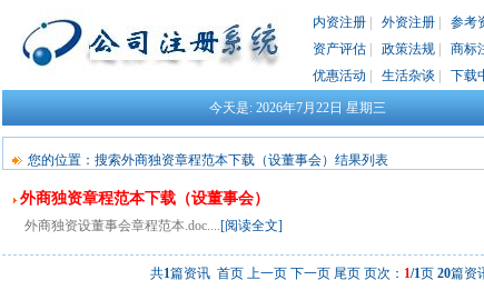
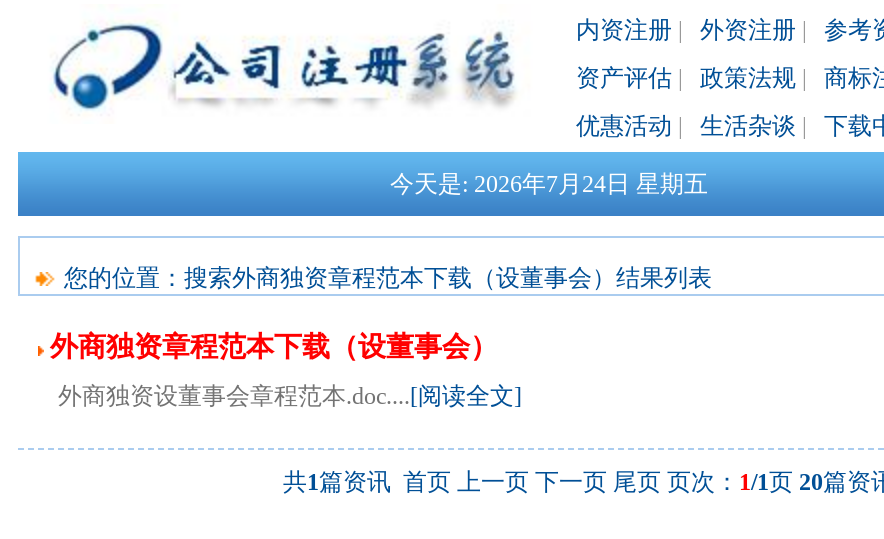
[209,100,386,116] 今天是: 2026年7月22日 星期三 -> [390,170,708,198] 今天是: 2026年7月24日 星期五

